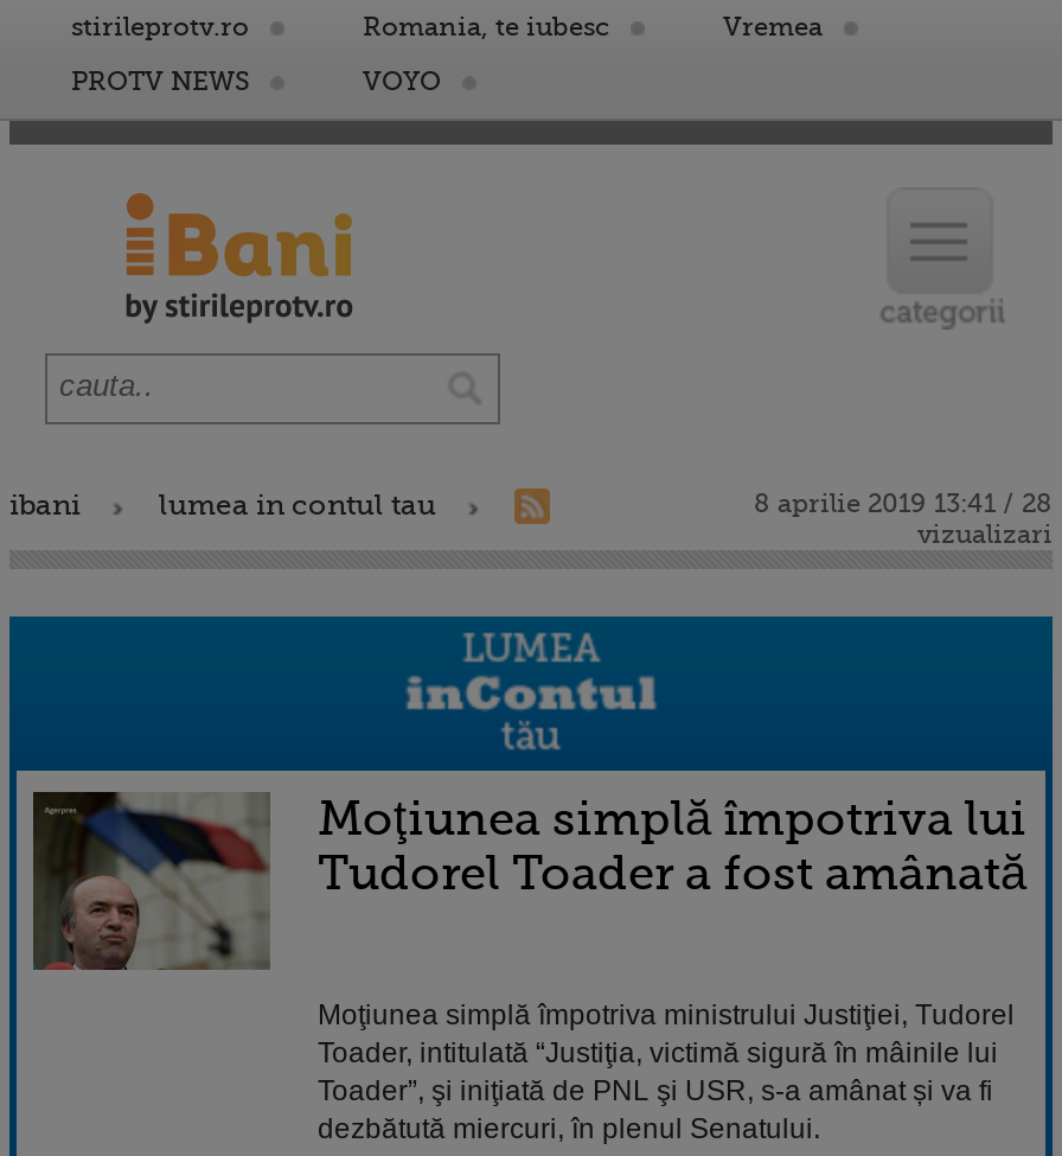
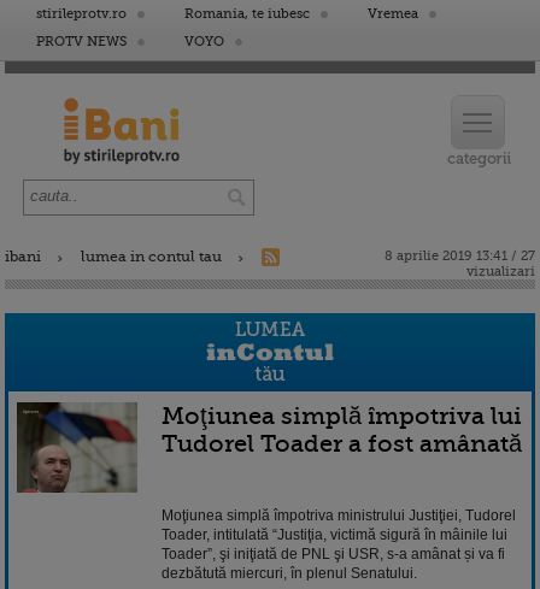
[754,488,1053,519] 8 aprilie 2019 13:41 / 28 -> [385,248,535,264] 8 aprilie 2019 13:41 / 27

